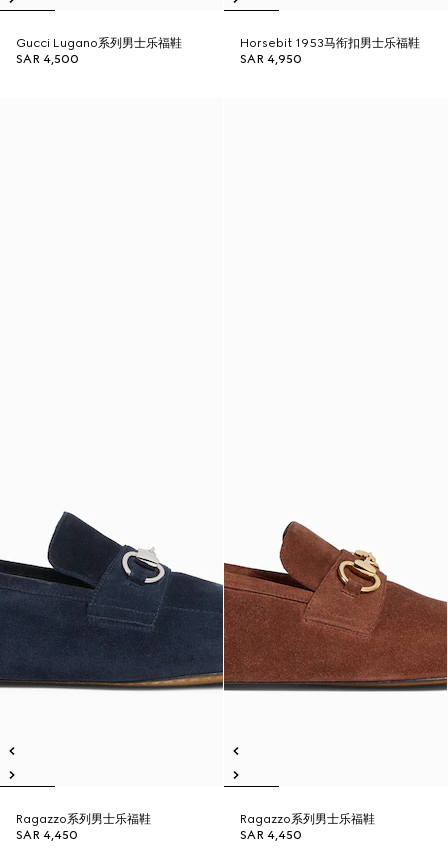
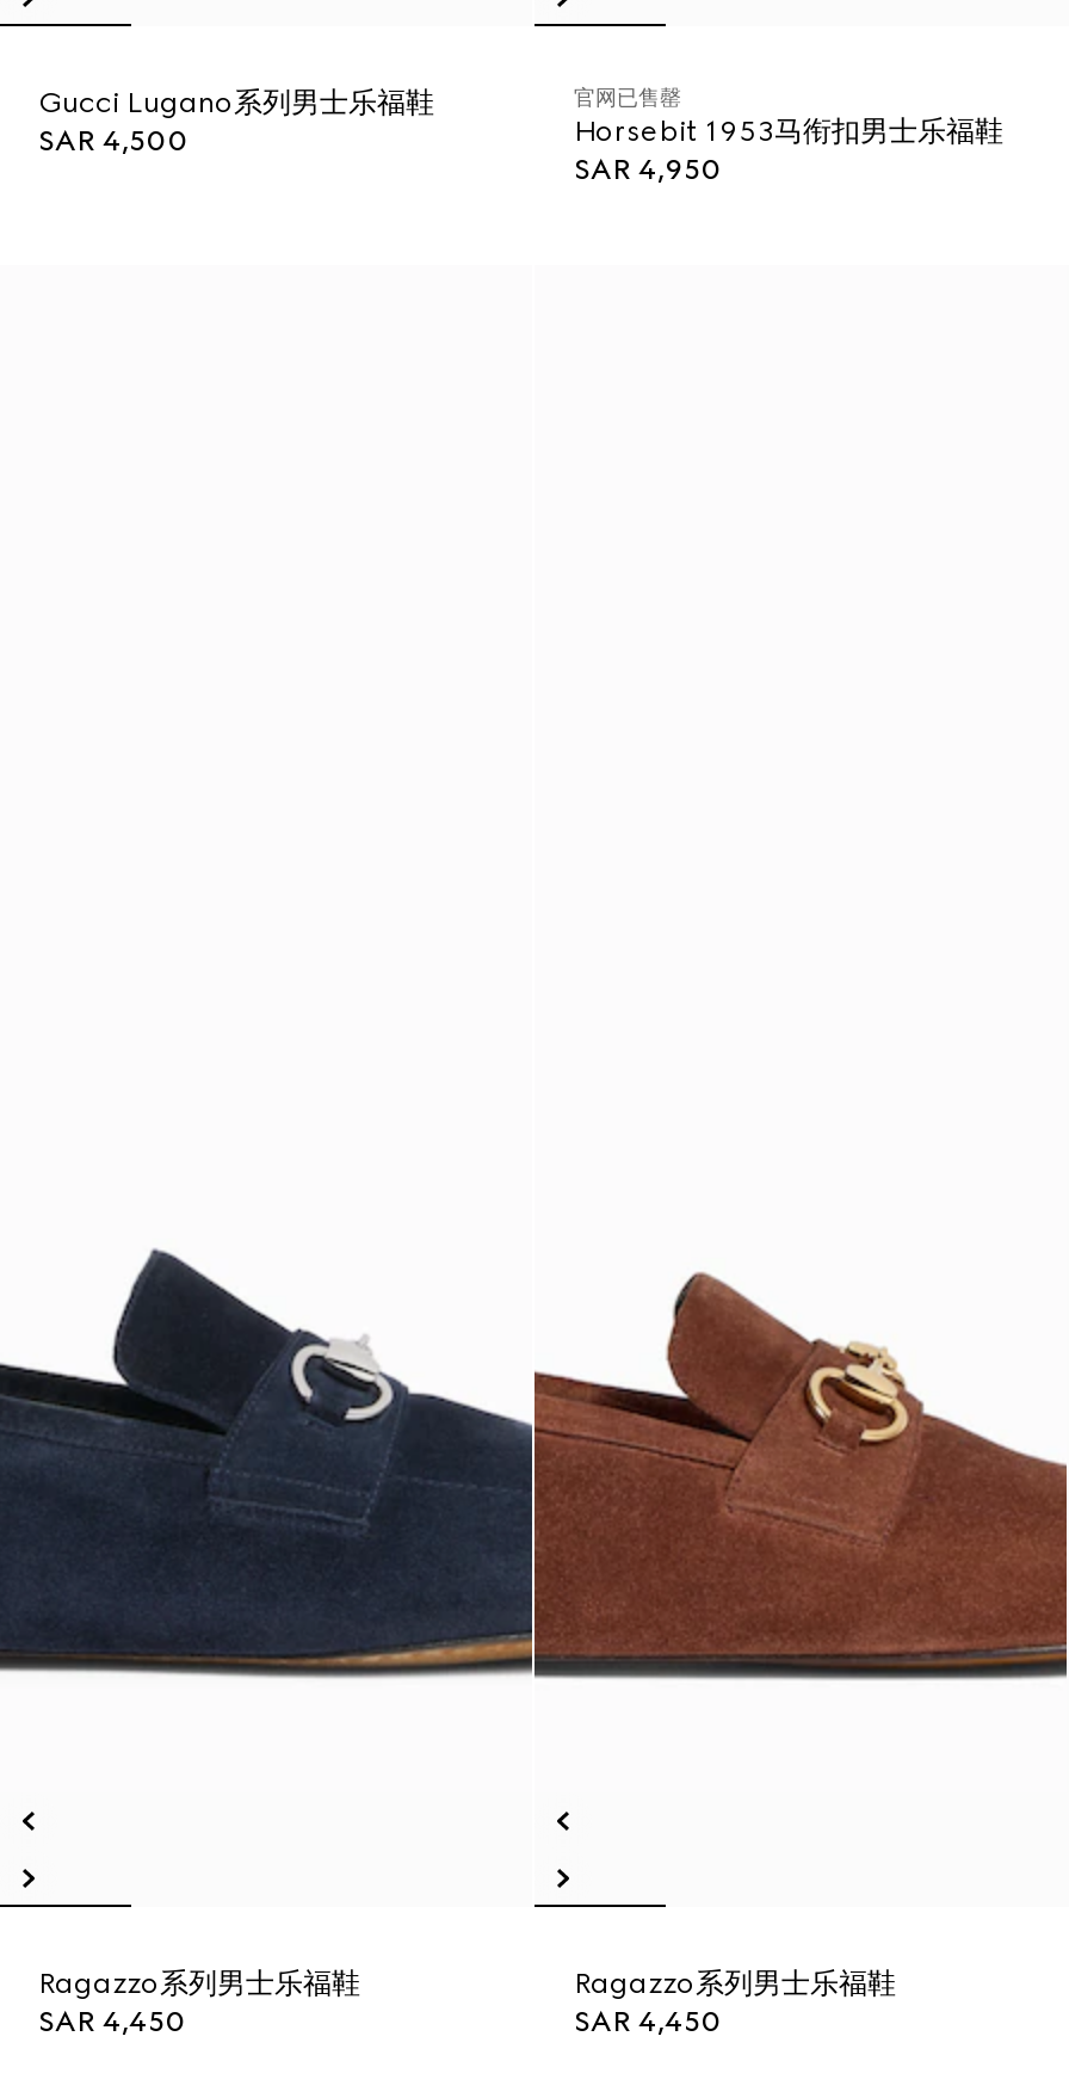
none -> [574,84,681,110] 官网已售罄

